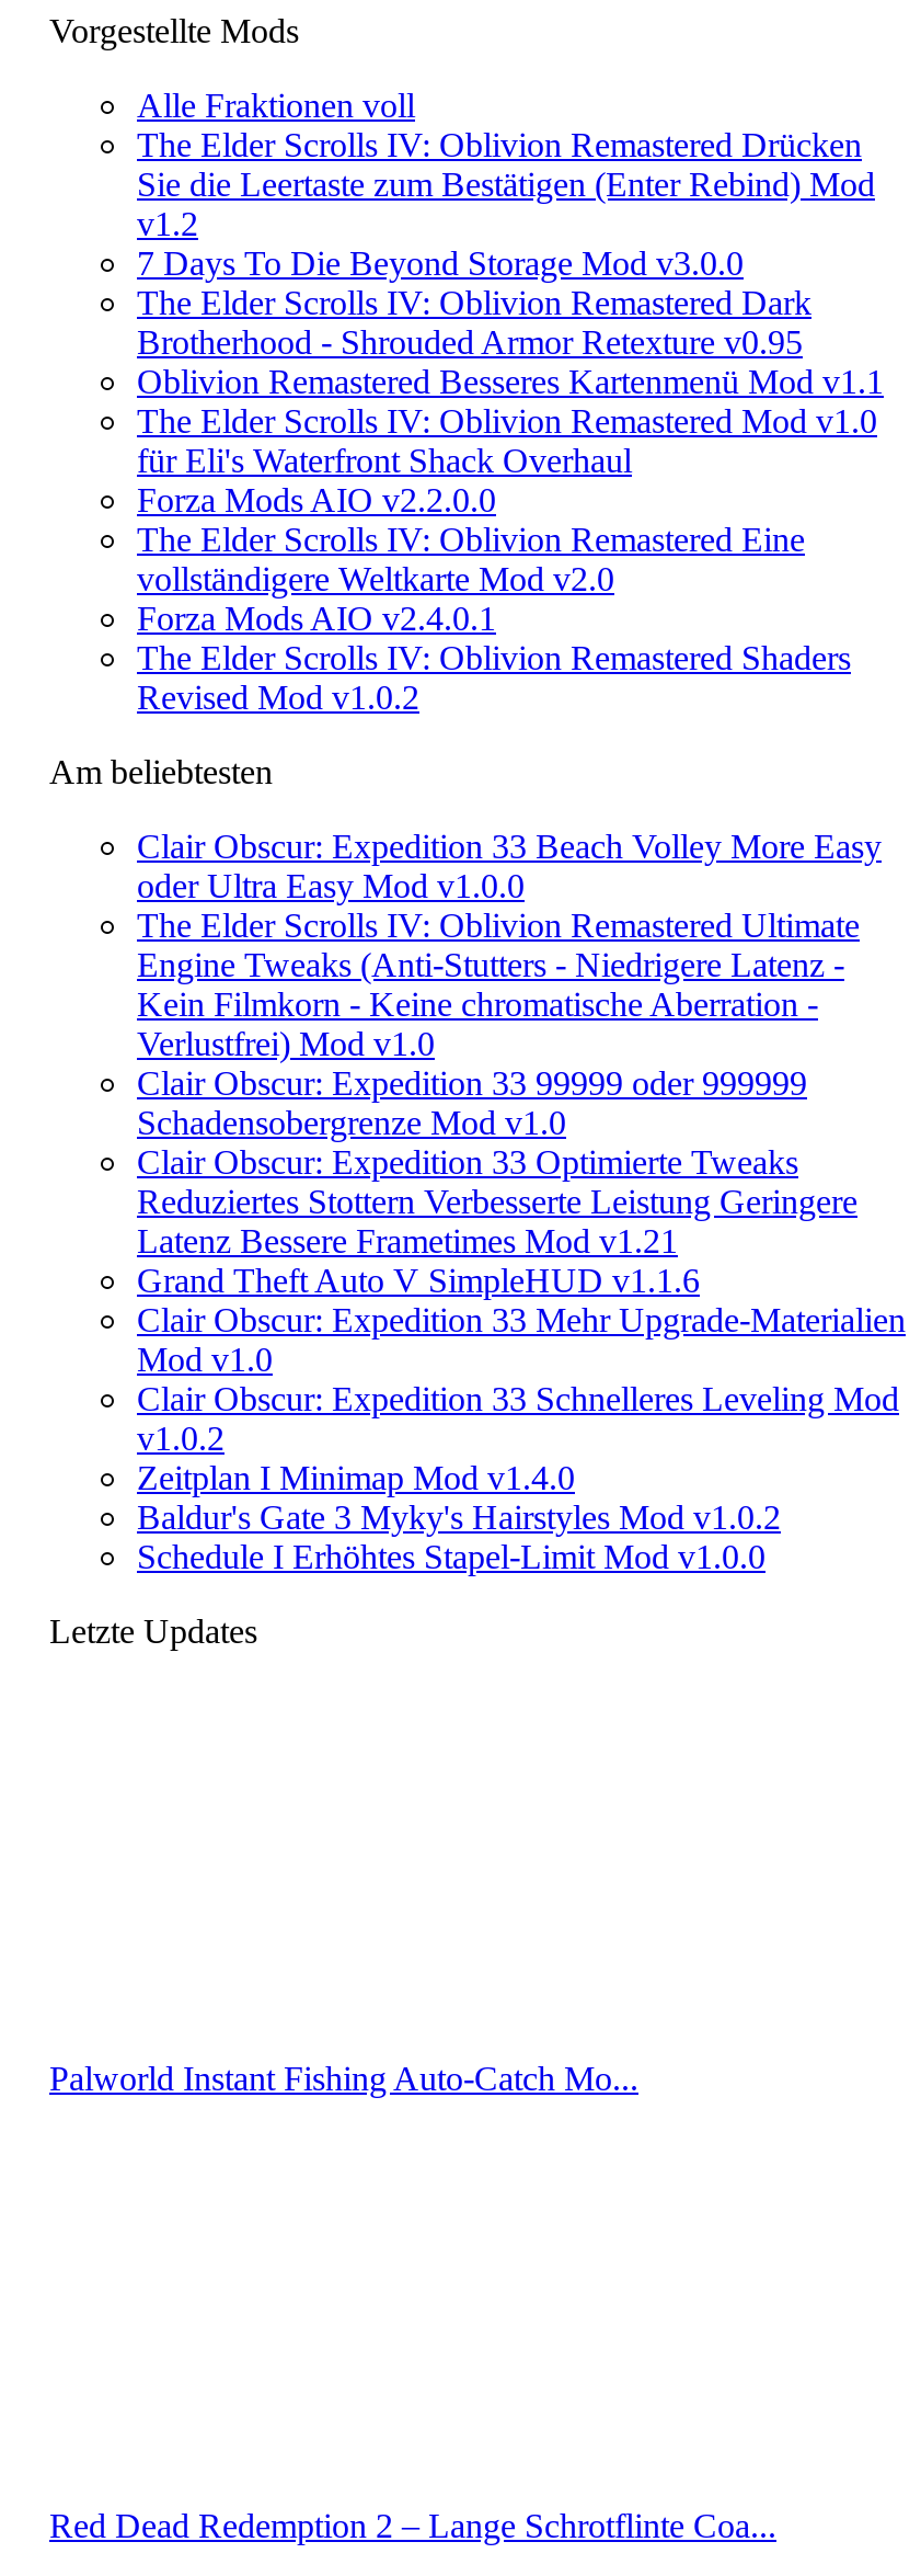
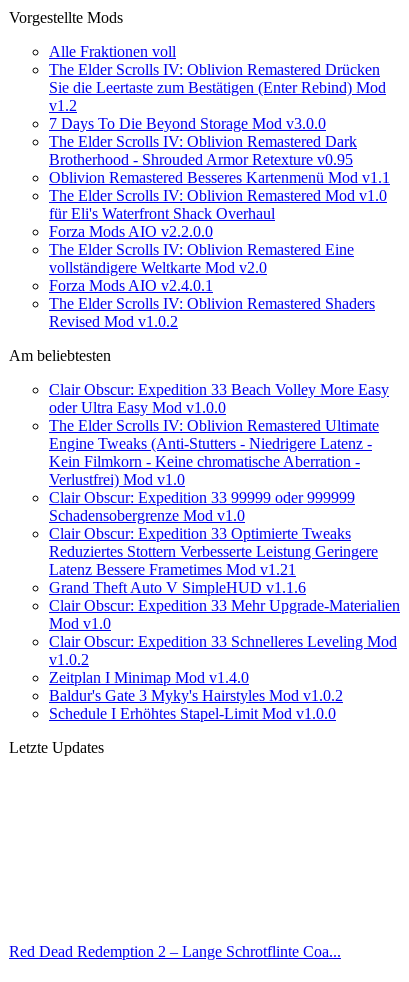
[49,2060,638,2097] Palworld Instant Fishing Auto-Catch Mo... -> none

